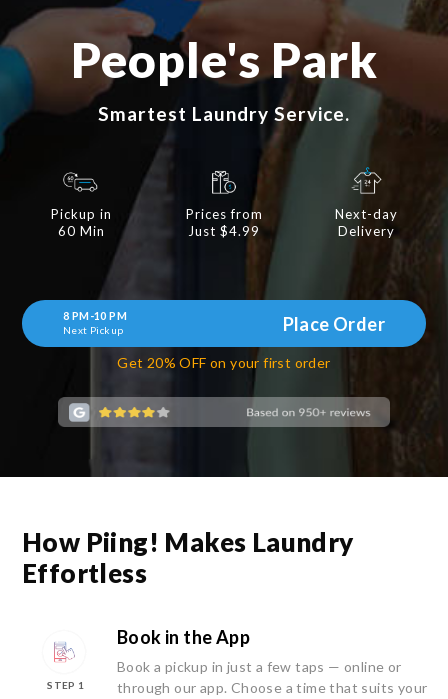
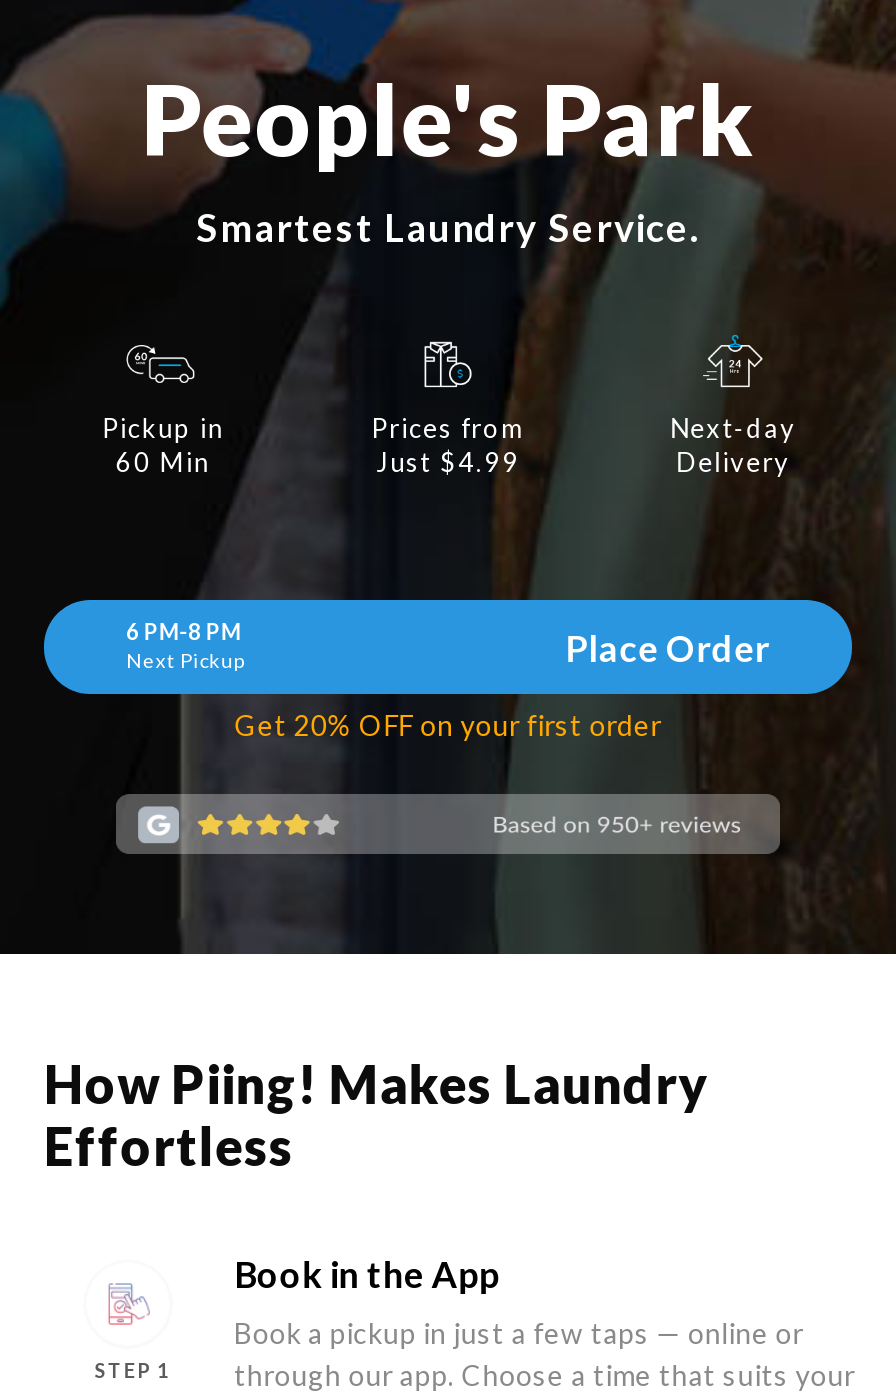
[63,309,127,322] 8 PM-10 PM -> [126,618,241,644] 6 PM-8 PM

